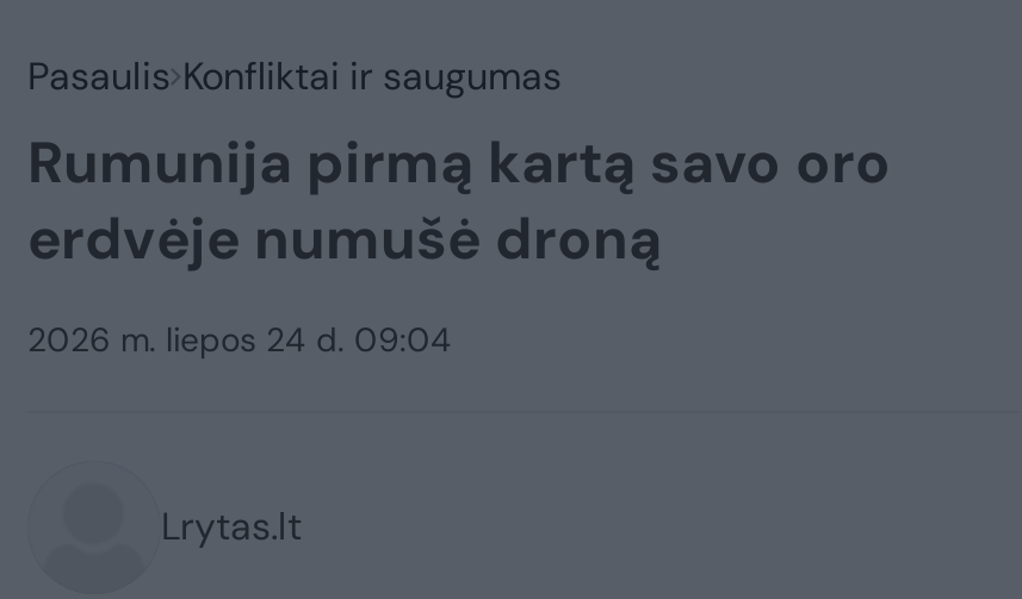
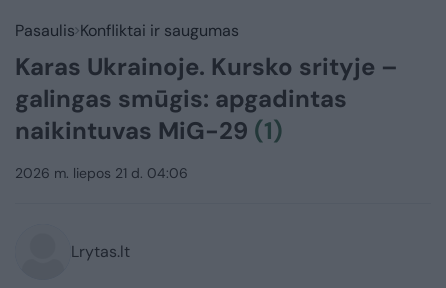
[27,125,891,275] Rumunija pirmą kartą savo oro | erdvėje numušė droną -> [15,51,398,146] Karas Ukrainoje. Kursko srityje – | galingas smūgis: apgadintas | naikintuvas MiG-29 (1)
[27,318,452,361] 2026 m. liepos 24 d. 09:04 -> [15,164,188,182] 2026 m. liepos 21 d. 04:06

